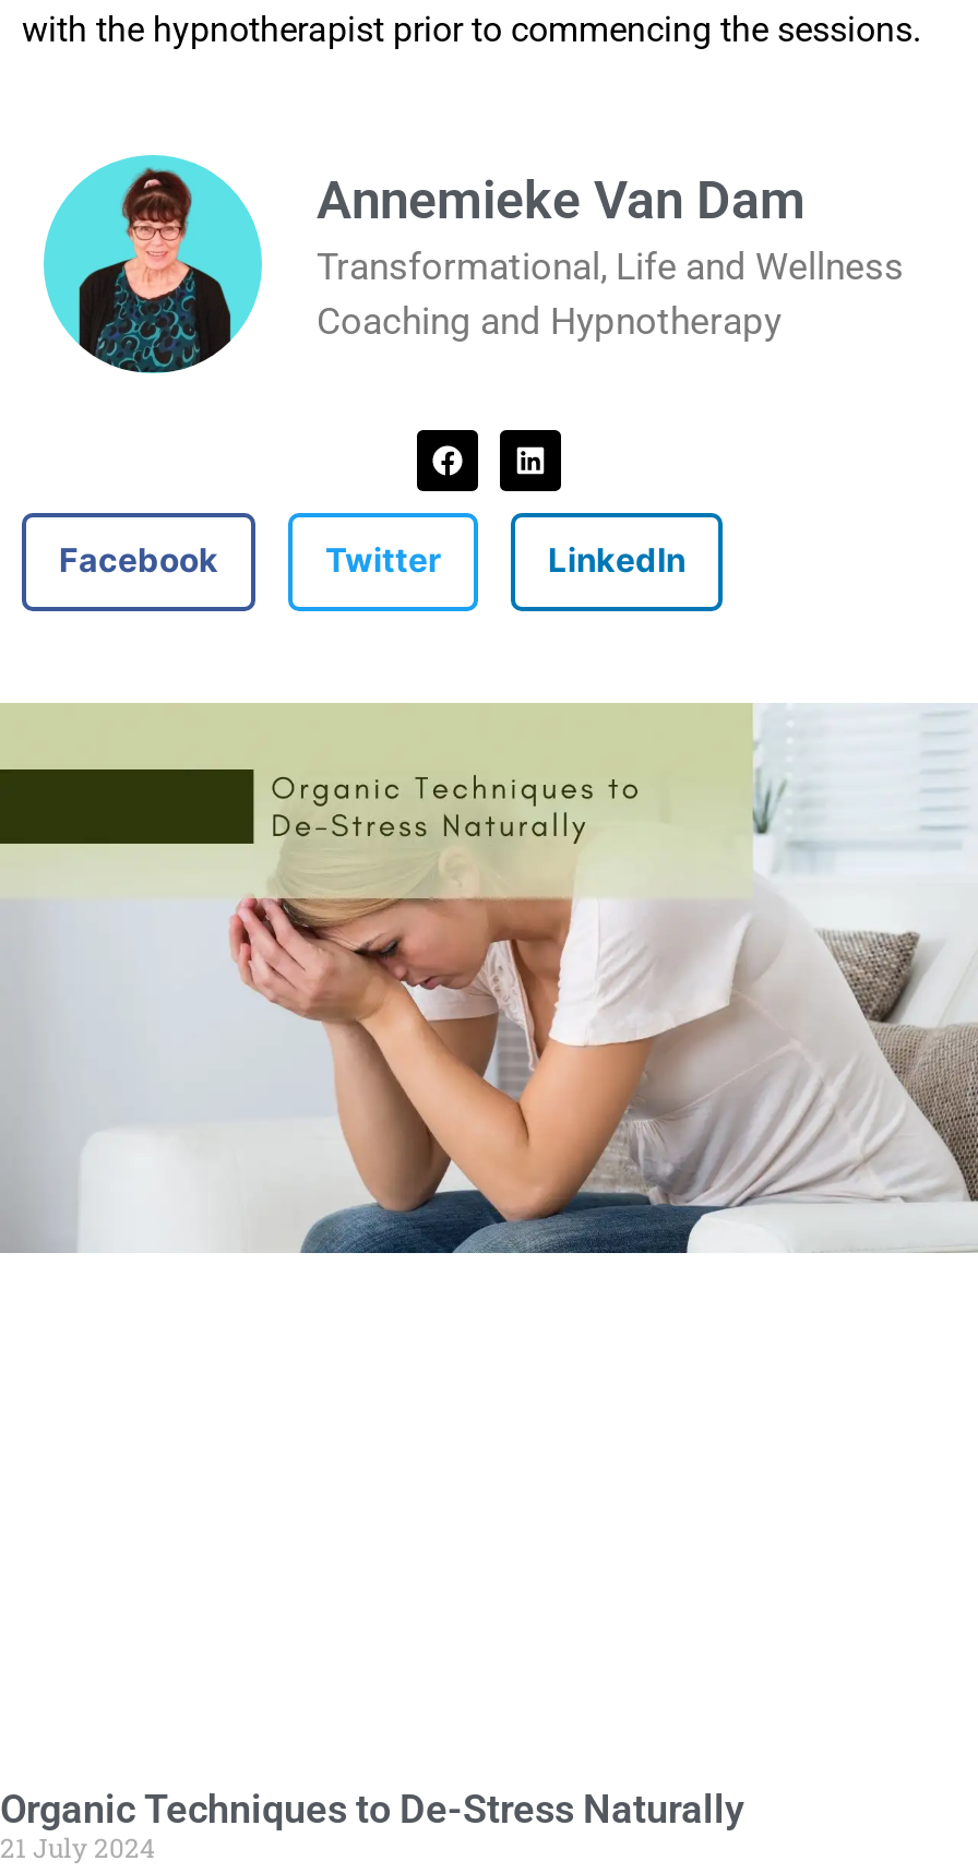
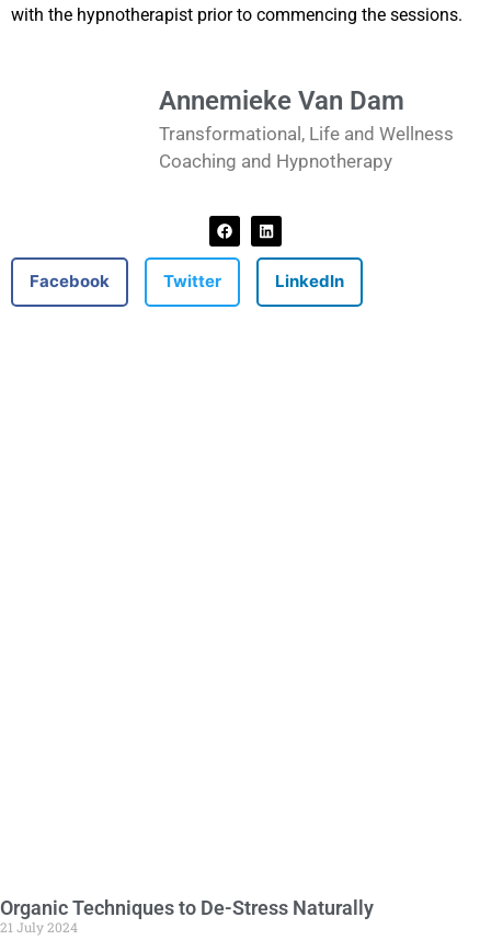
[41,153,264,375] [image] -> none
[7,703,971,1255] [image] -> none

